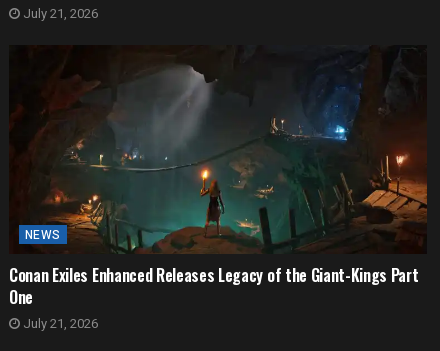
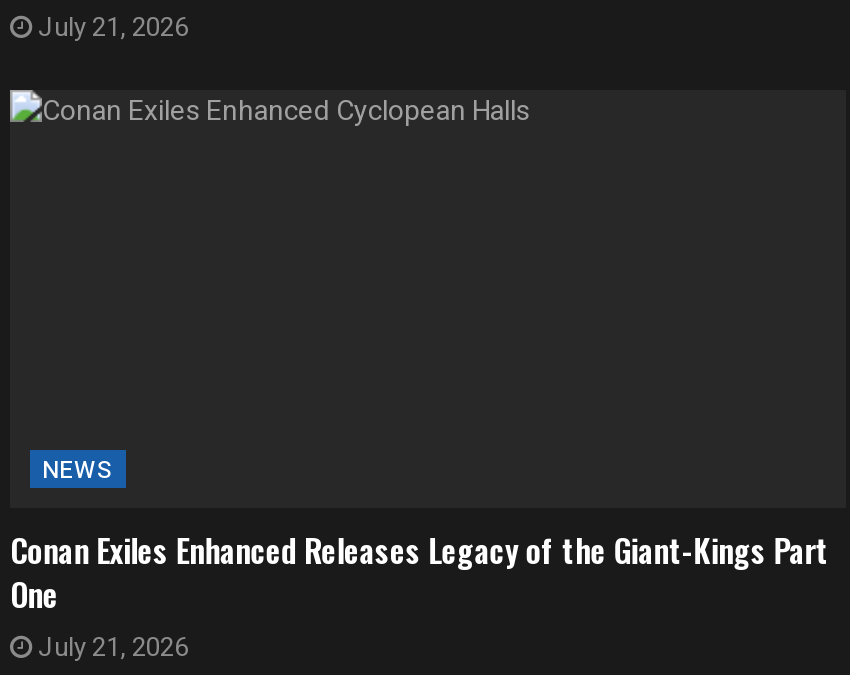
[9,45,427,253] [image] -> none

